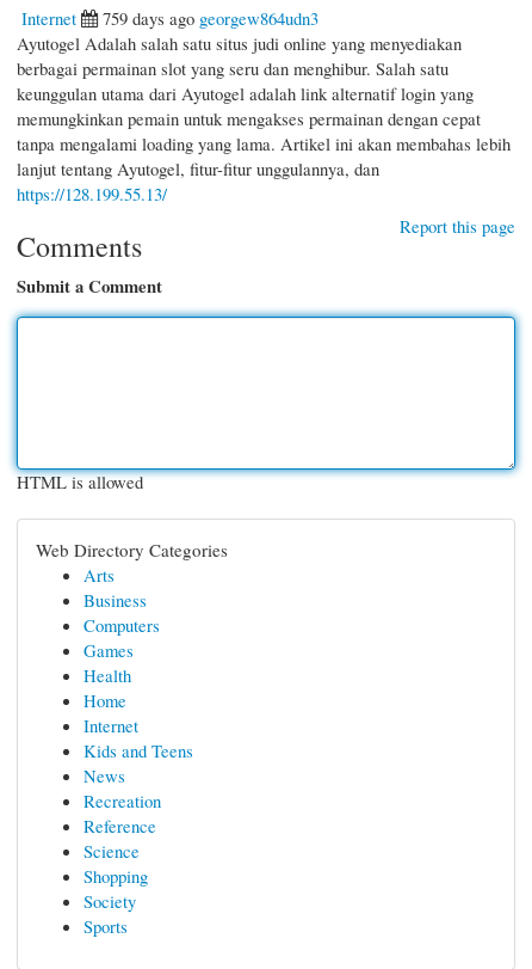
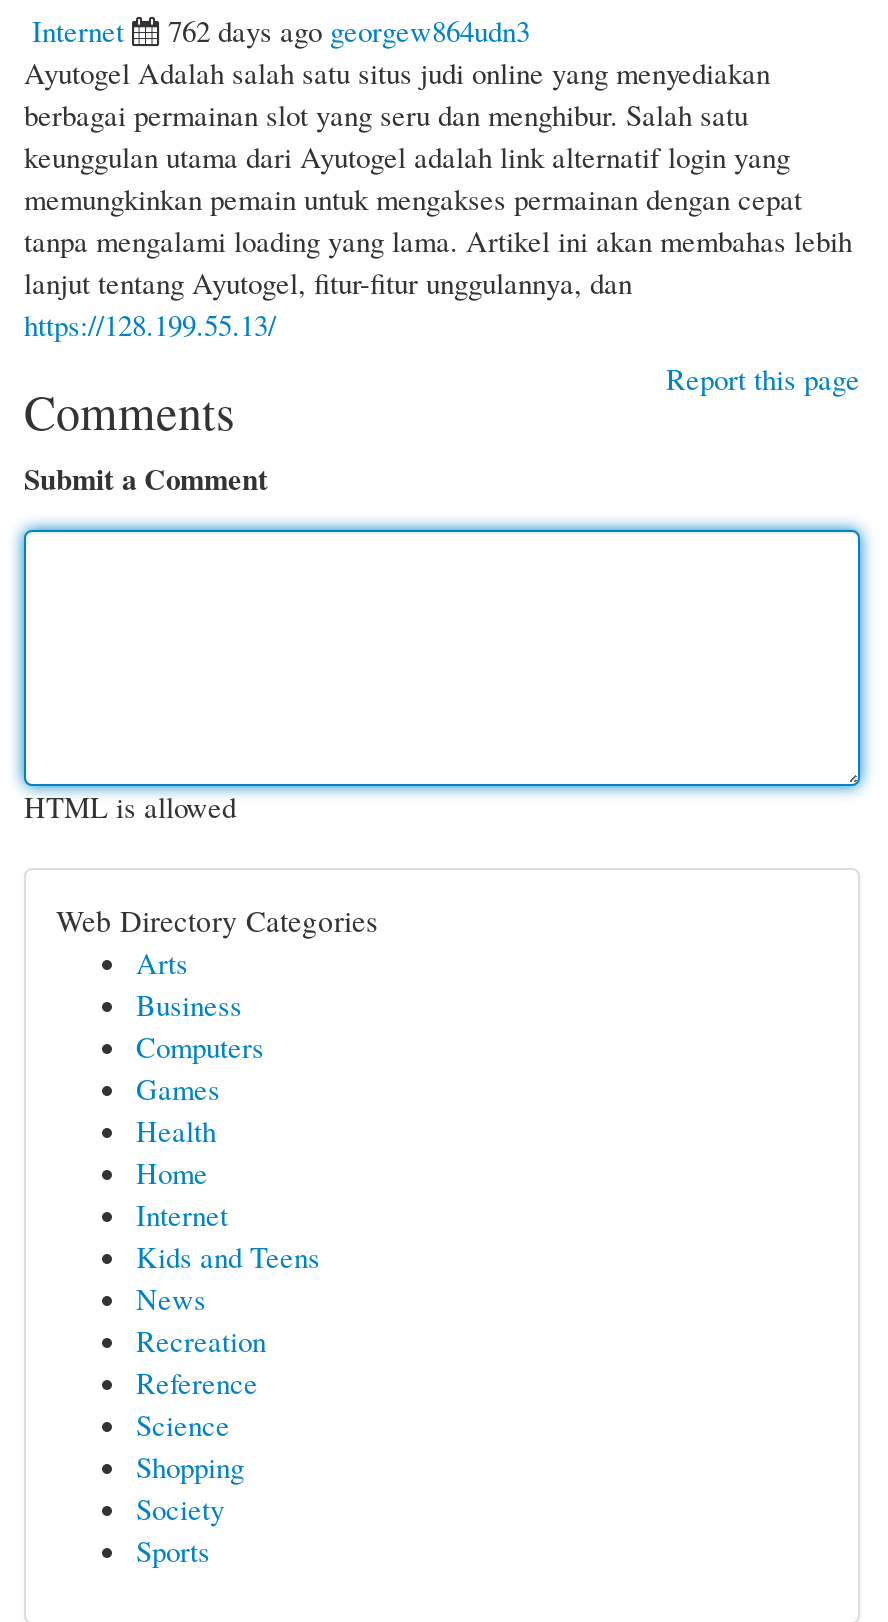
[103,6,318,30] 759 days ago georgew864udn3 -> [168,10,530,50] 762 days ago georgew864udn3

